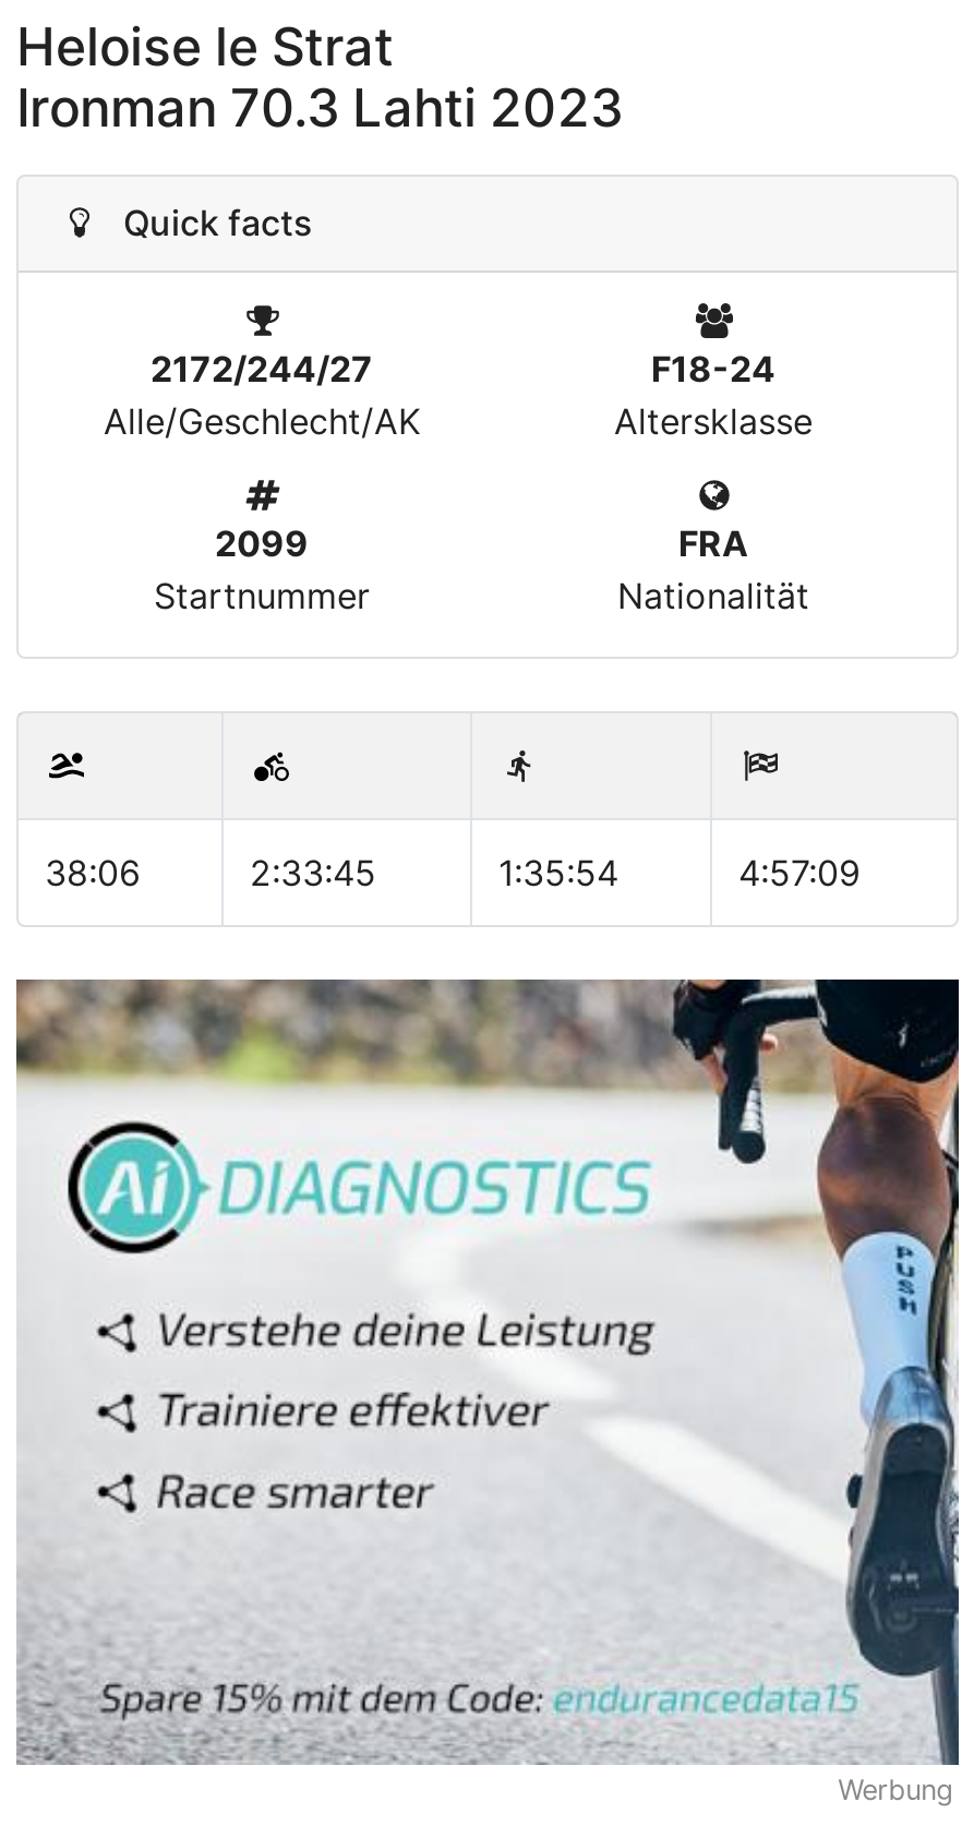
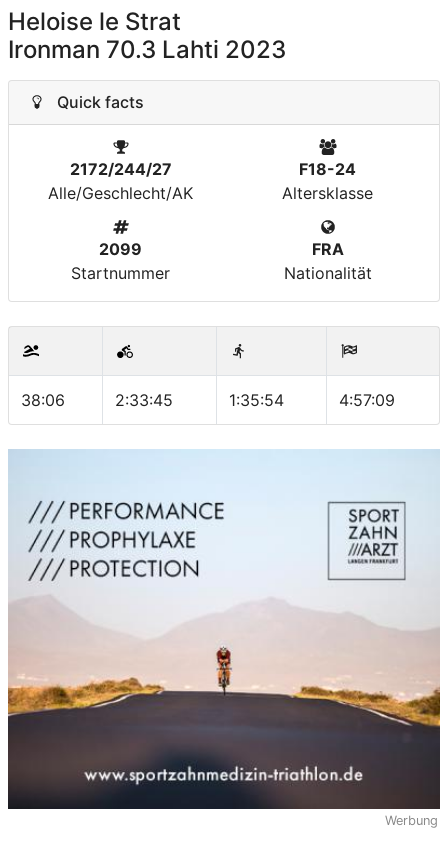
[14,977,961,1765] [image] -> [7,449,441,810] [image]

